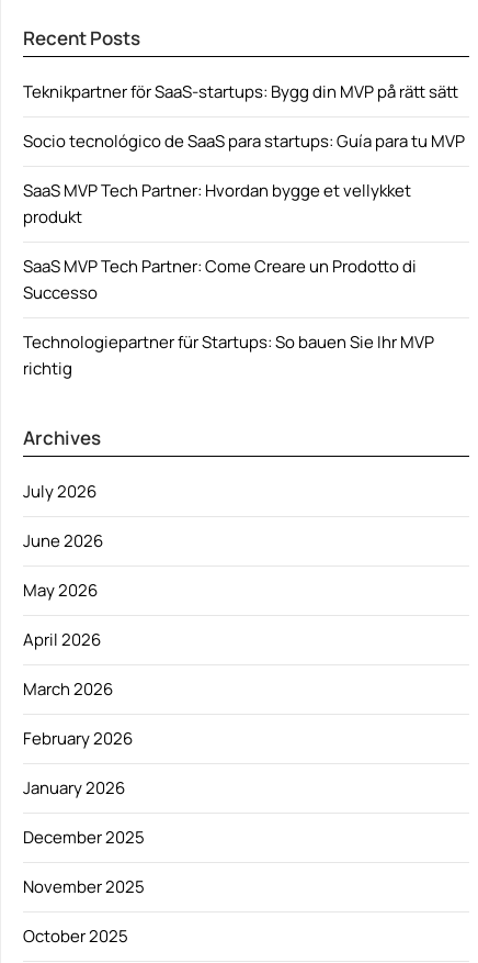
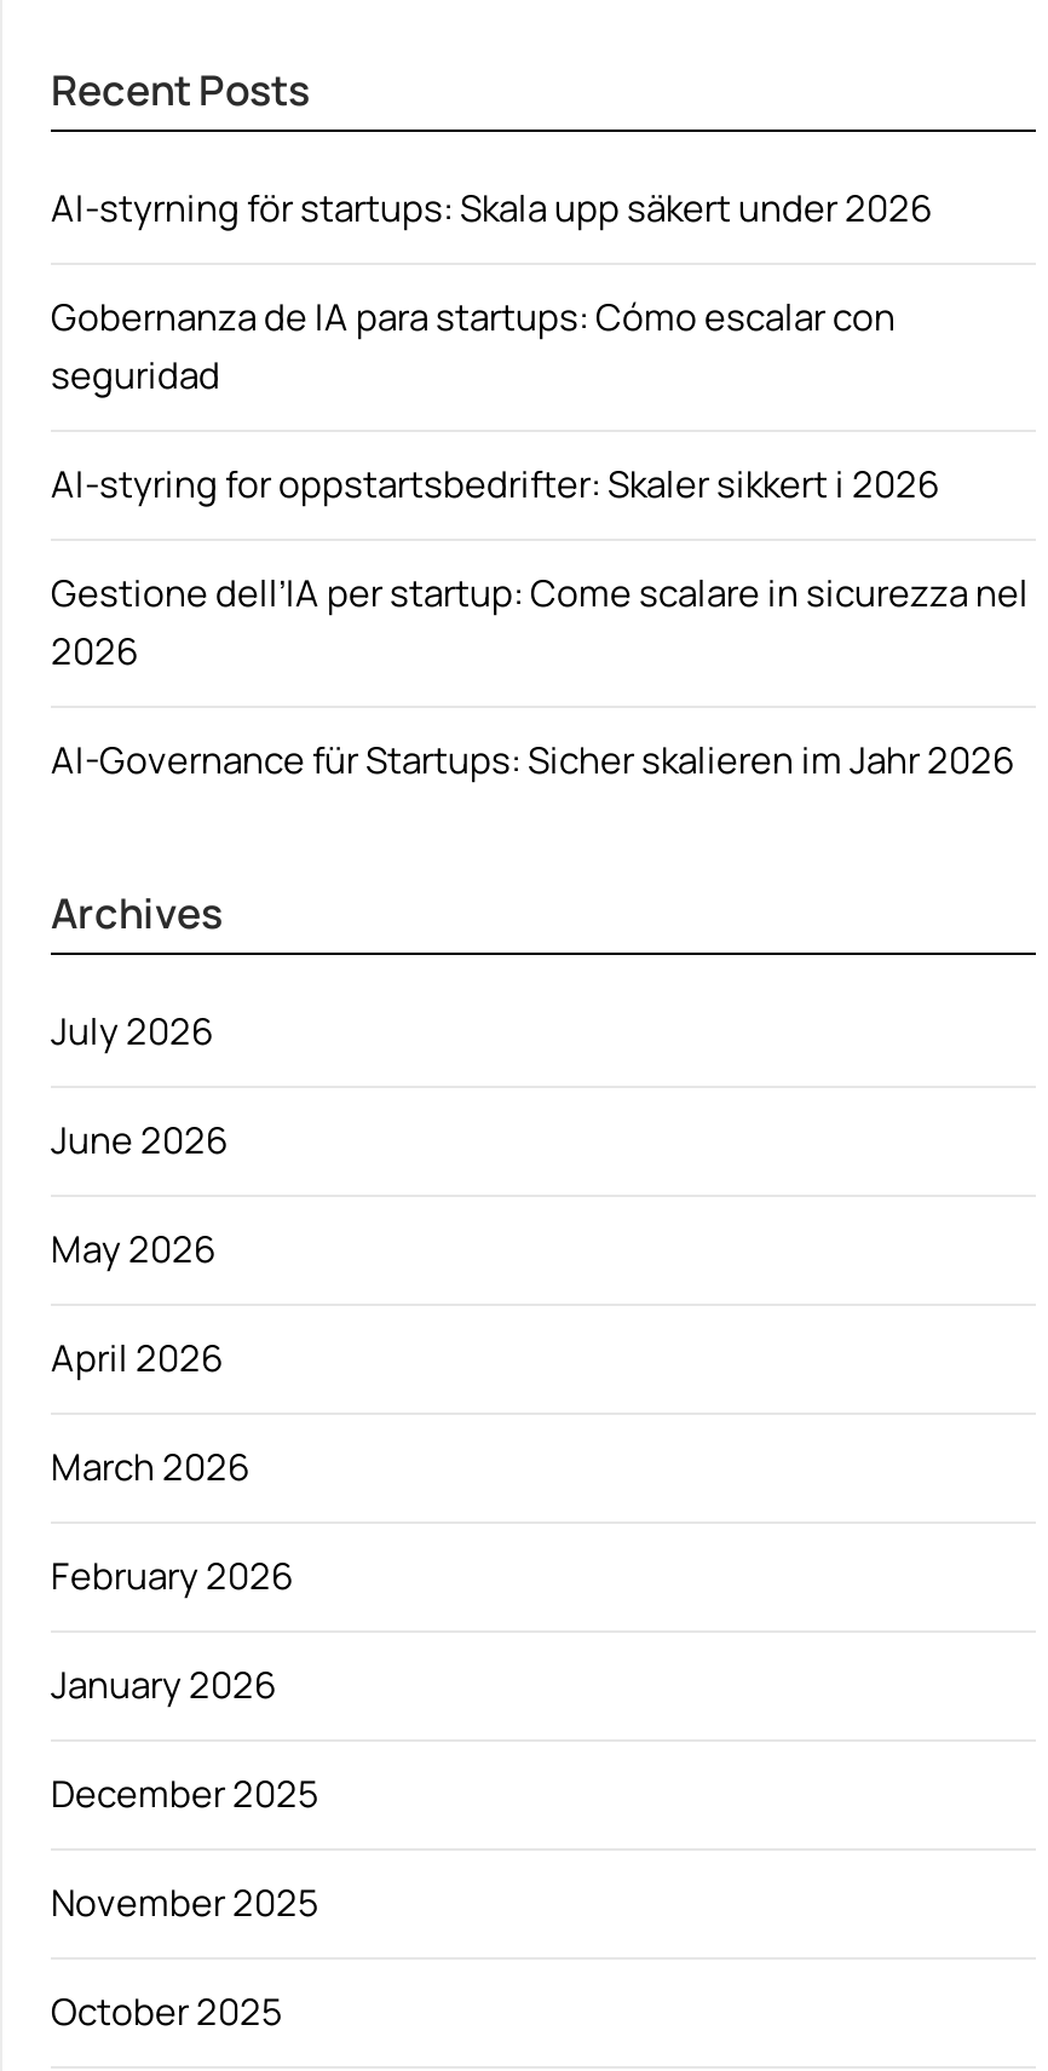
[23,80,458,103] Teknikpartner för SaaS-startups: Bygg din MVP på rätt sätt -> [51,182,932,233] AI-styrning för startups: Skala upp säkert under 2026
[23,129,465,152] Socio tecnológico de SaaS para startups: Guía para tu MVP -> [51,291,896,400] Gobernanza de IA para startups: Cómo escalar con | seguridad
[23,179,411,228] SaaS MVP Tech Partner: Hvordan bygge et vellykket | produkt -> [51,458,939,509] AI-styring for oppstartsbedrifter: Skaler sikkert i 2026
[23,254,417,304] SaaS MVP Tech Partner: Come Creare un Prodotto di | Successo -> [51,567,1029,676] Gestione dell’IA per startup: Come scalare in sicurezza nel | 2026
[23,330,434,380] Technologiepartner für Startups: So bauen Sie Ihr MVP | richtig -> [51,734,1014,785] AI-Governance für Startups: Sicher skalieren im Jahr 2026

